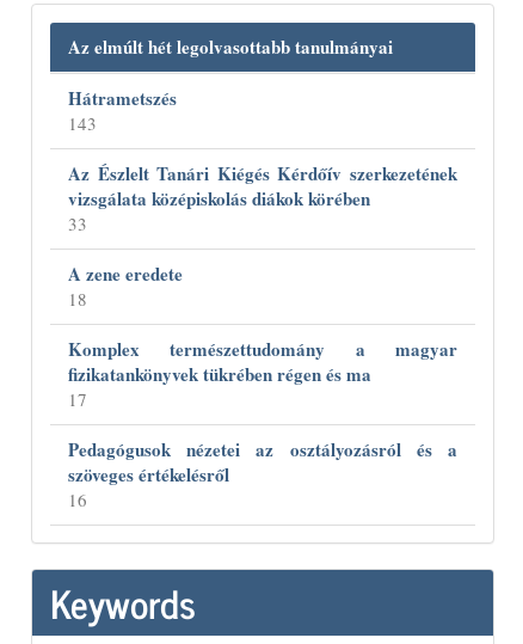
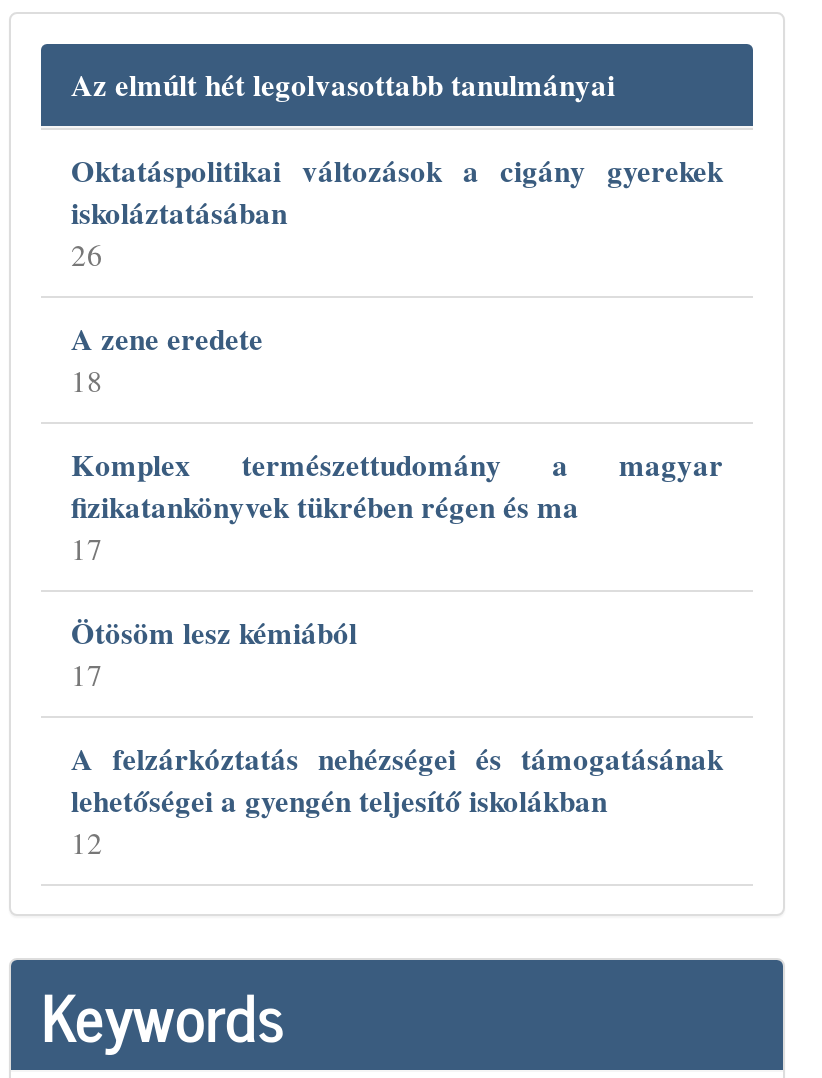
[68,85,457,235] Hátrametszés | 143 | Az Észlelt Tanári Kiégés Kérdőív szerkezetének | vizsgálata középiskolás diákok körében | 33 -> [71,148,723,274] Oktatáspolitikai változások a cigány gyerekek | iskoláztatásában | 26
moved [68,260,457,411] -> [71,316,723,568]: A zene eredete | 18 | Komplex természettudomány a magyar | fizikatankönyvek tükrében régen és ma | 17
[68,436,457,511] Pedagógusok nézetei az osztályozásról és a | szöveges értékelésről | 16 -> [71,610,723,862] Ötösöm lesz kémiából | 17 | A felzárkóztatás nehézségei és támogatásának | lehetőségei a gyengén teljesítő iskolákban | 12

